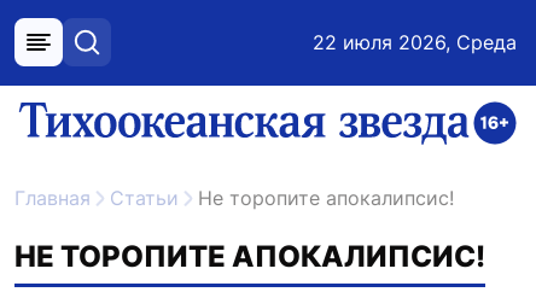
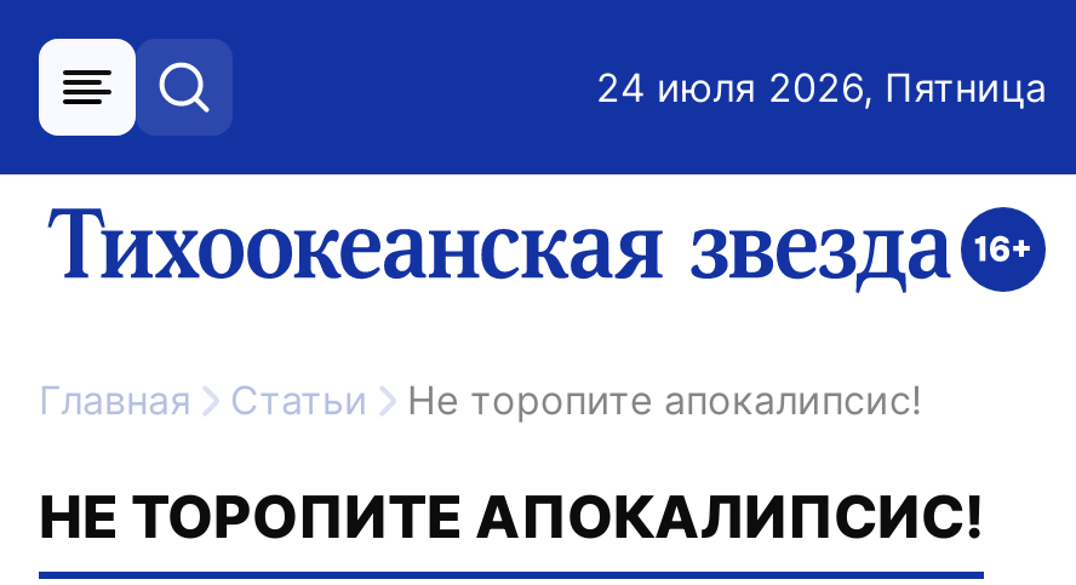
[313,30,517,54] 22 июля 2026, Среда -> [596,63,1047,111] 24 июля 2026, Пятница

